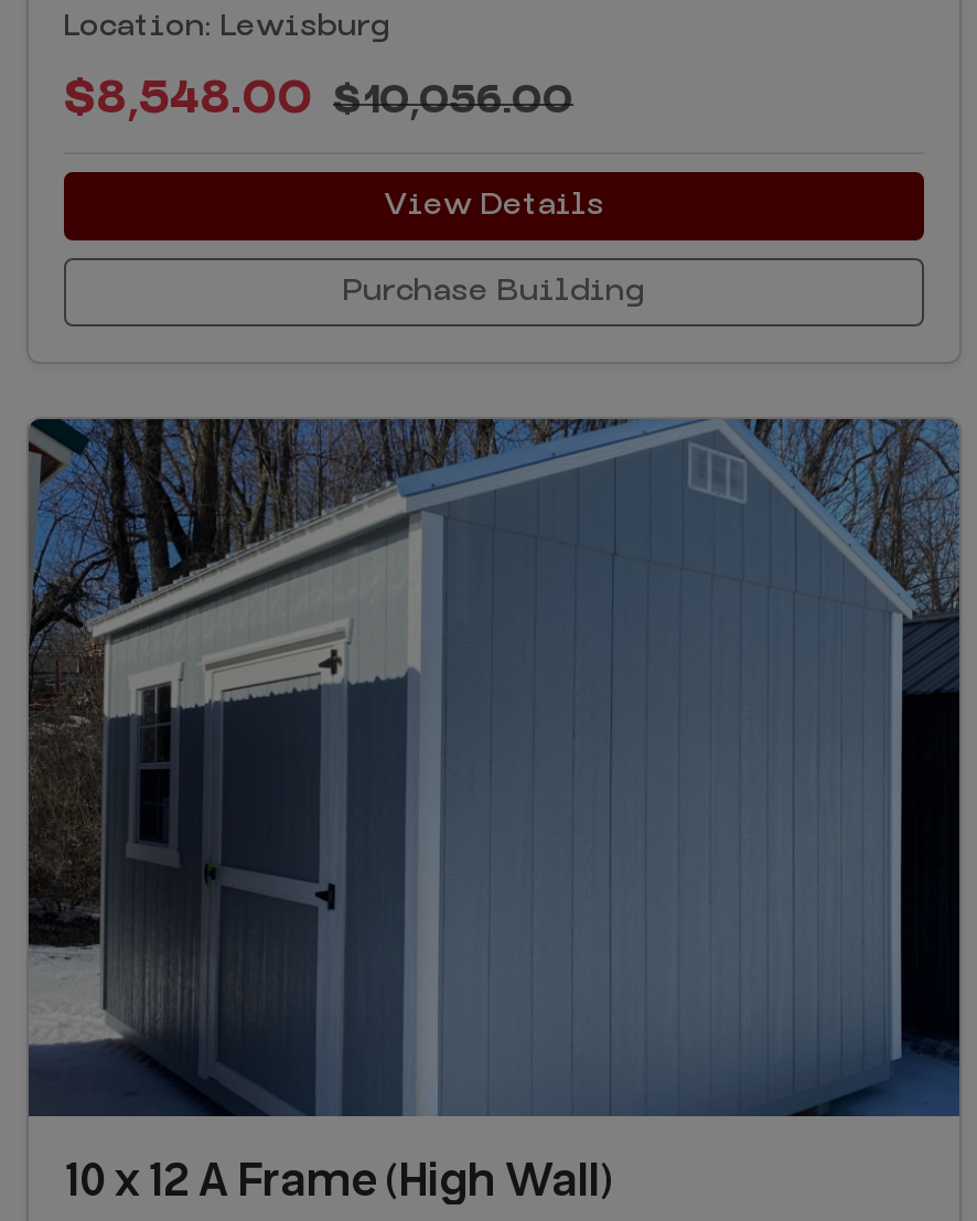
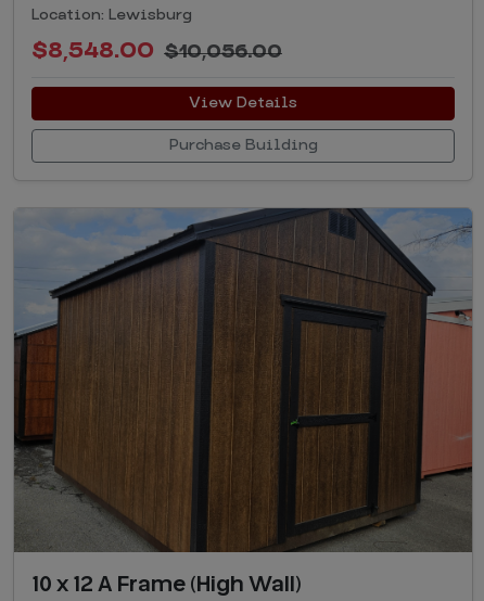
[26,416,962,1122] [image] -> [13,206,473,553] [image]

